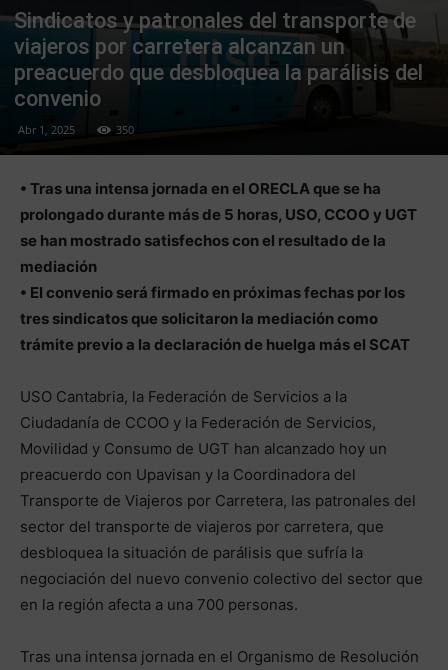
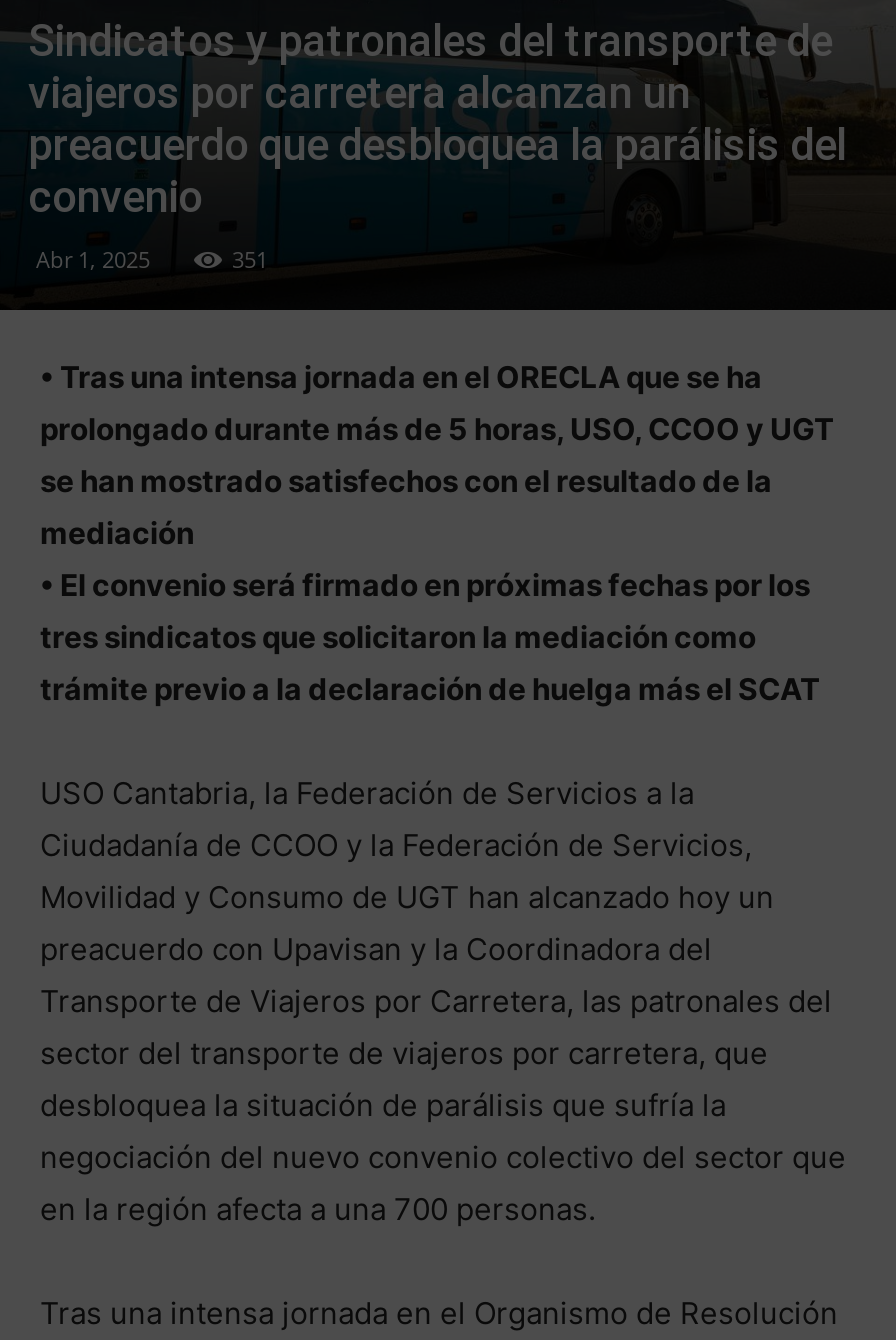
[116,122,134,137] 350 -> [232,243,268,273] 351

